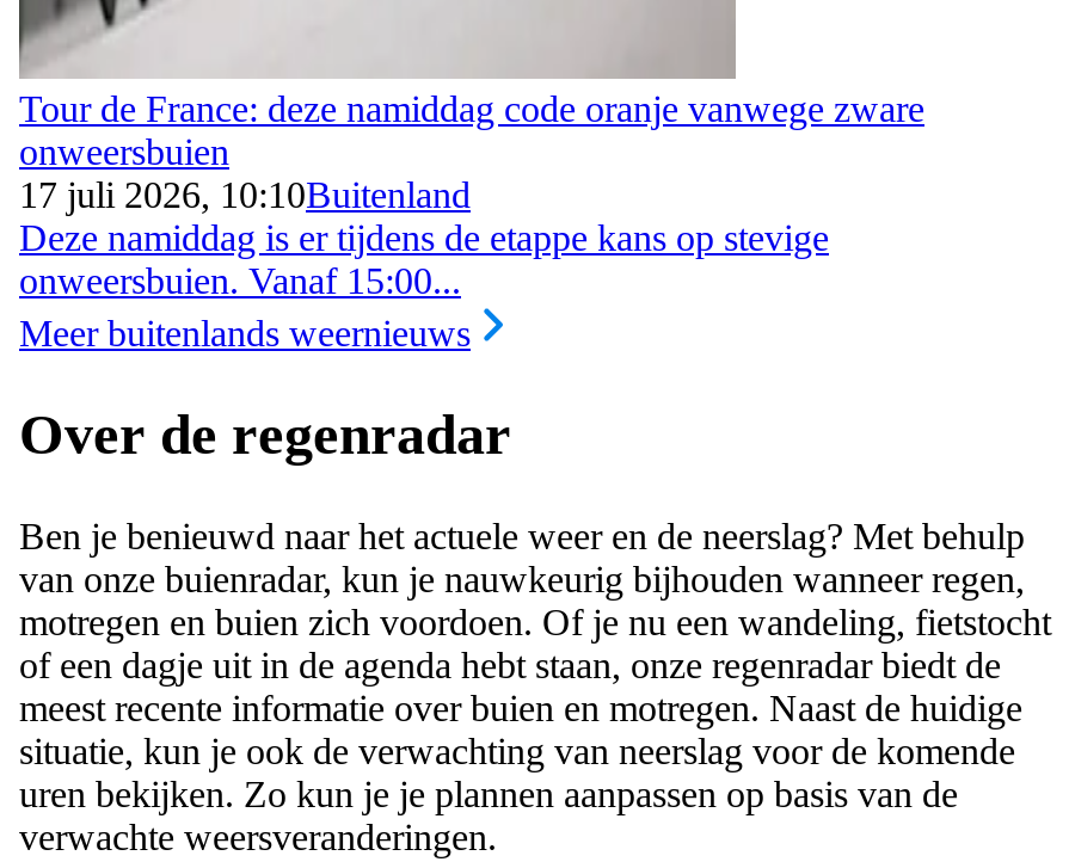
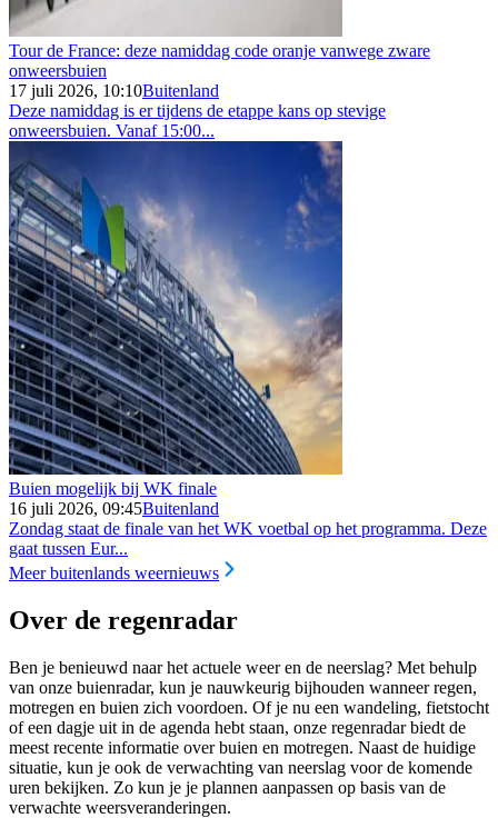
none -> [8,140,487,558] [image] | Buien mogelijk bij WK finale | 16 juli 2026, 09:45Buitenland | Zondag staat de finale van het WK voetbal op het programma. Deze | gaat tussen Eur...

